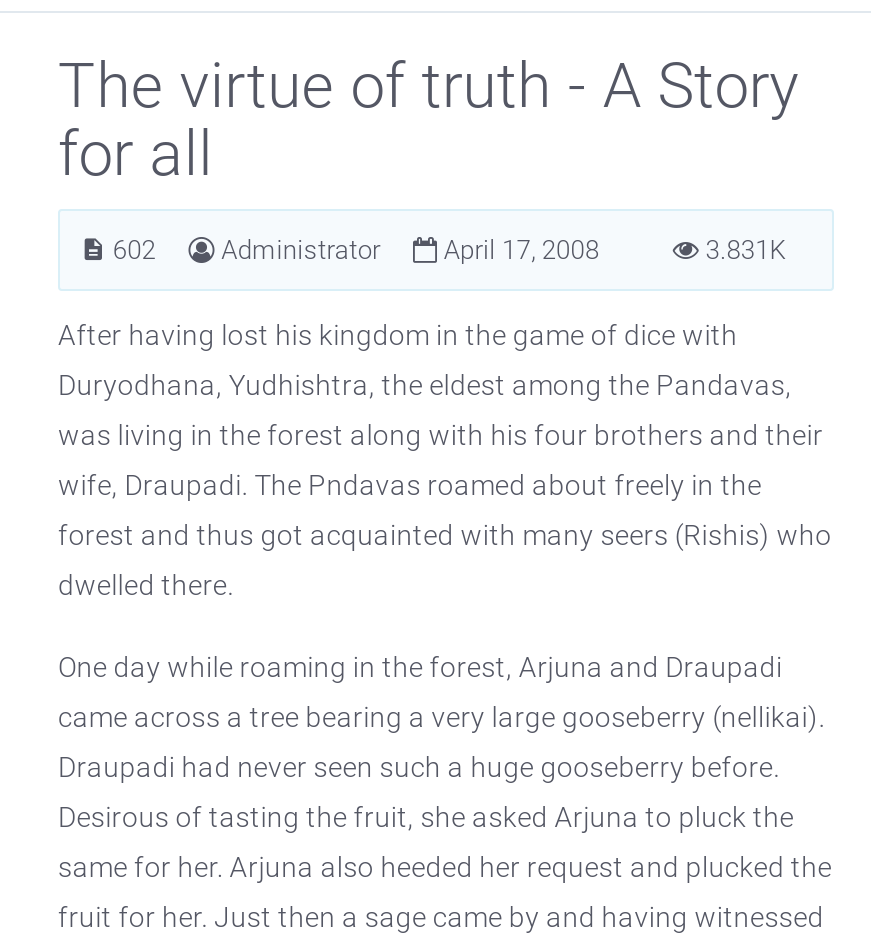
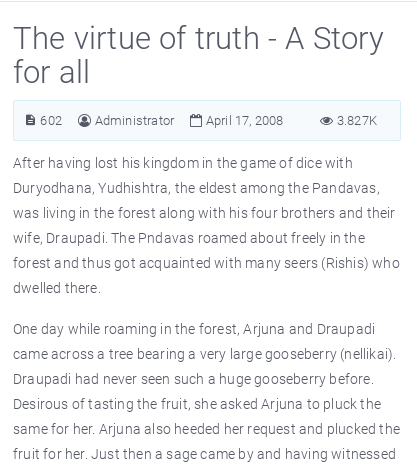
[699,235,786,265] 3.831K -> [334,113,377,128] 3.827K

